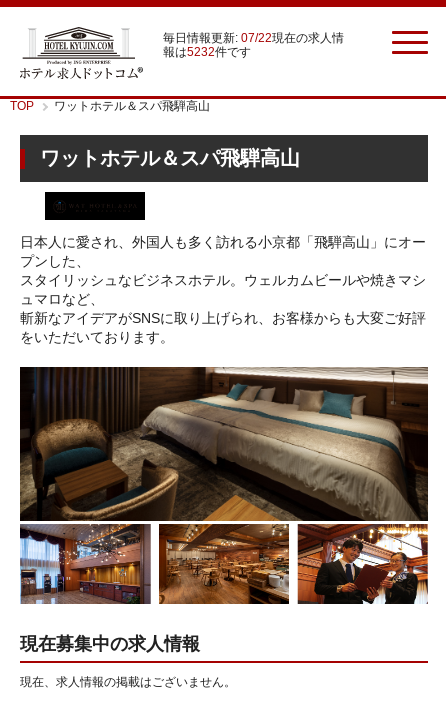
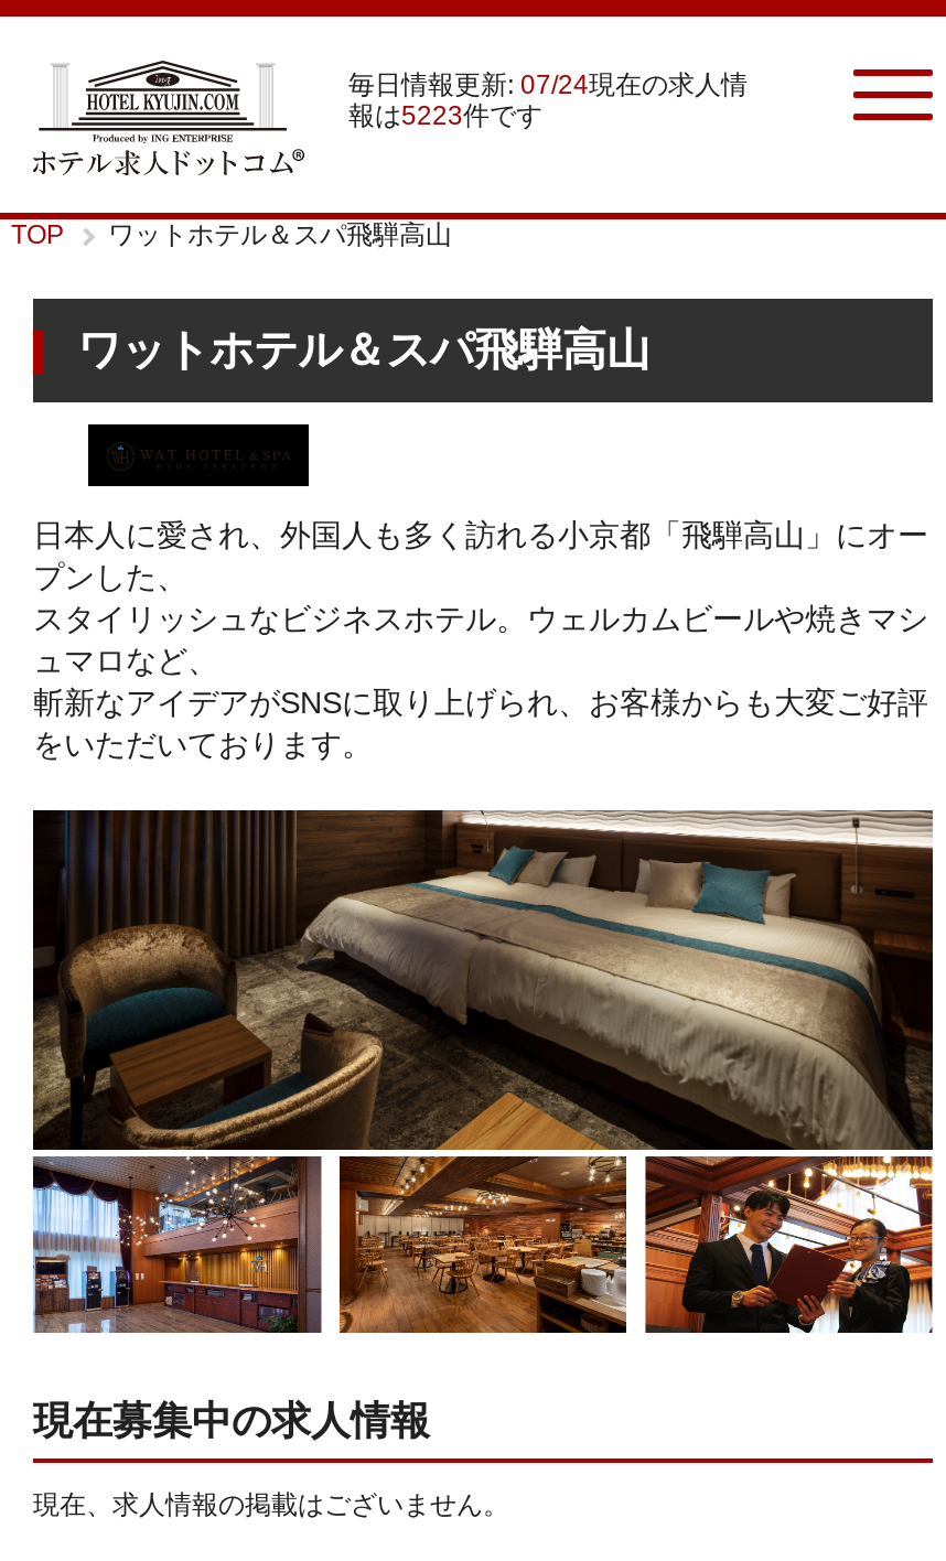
[163,31,344,45] 毎日情報更新: 07/22現在の求人情 -> [348,69,748,100] 毎日情報更新: 07/24現在の求人情
[163,45,251,59] 報は5232件です -> [348,100,542,131] 報は5223件です

